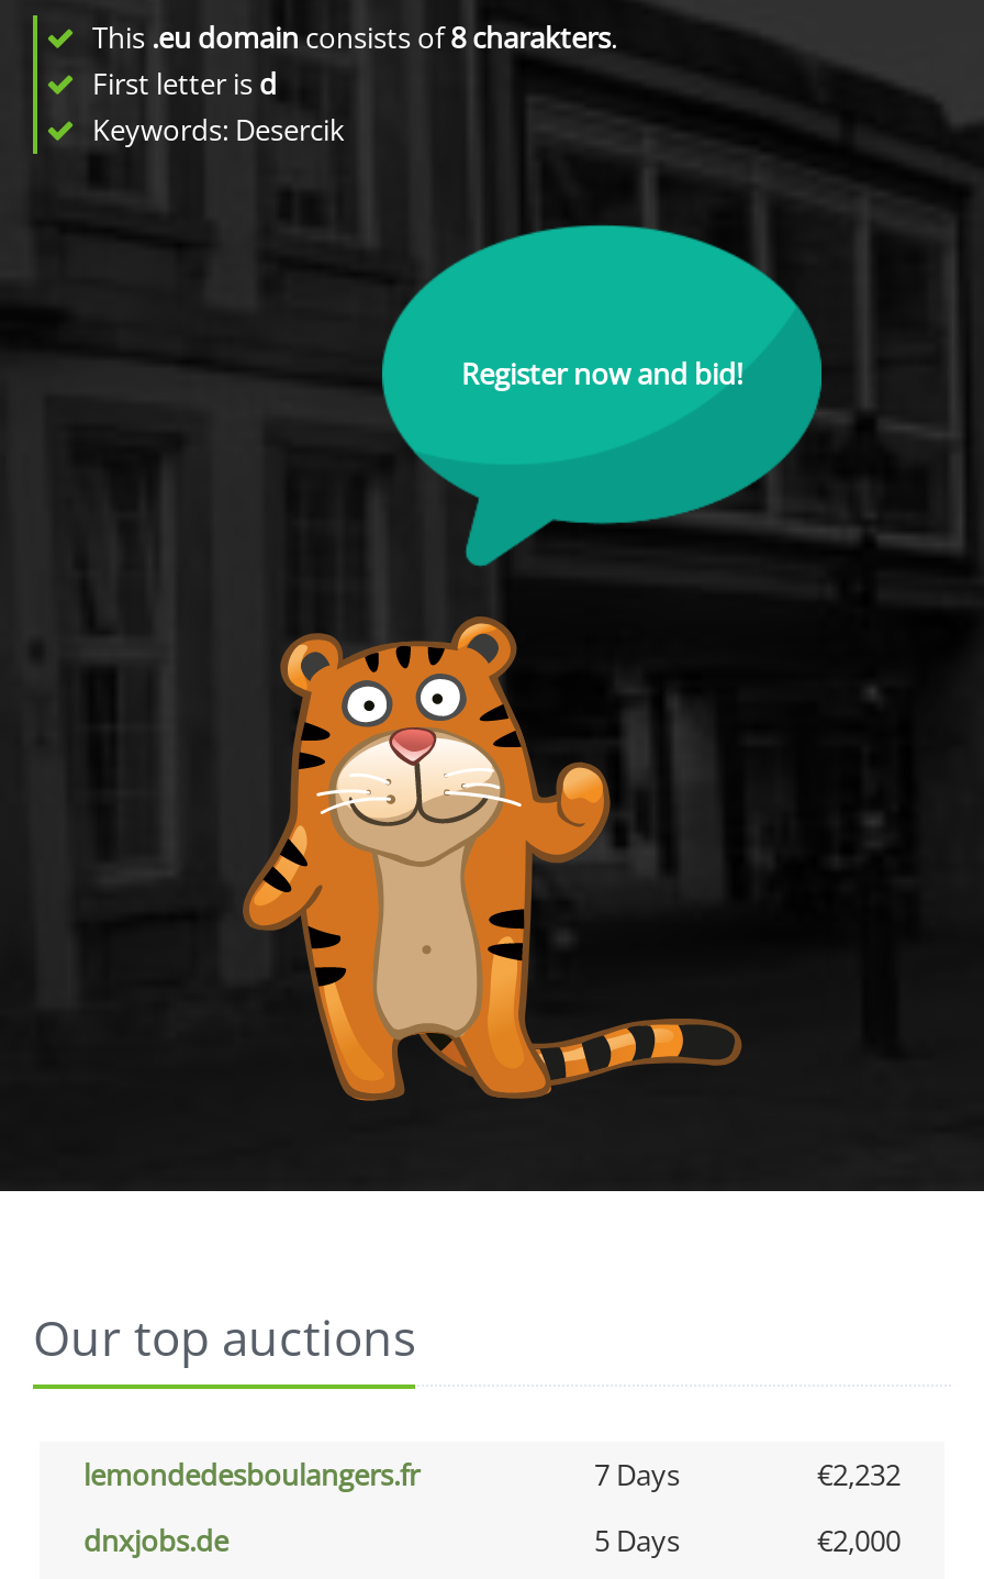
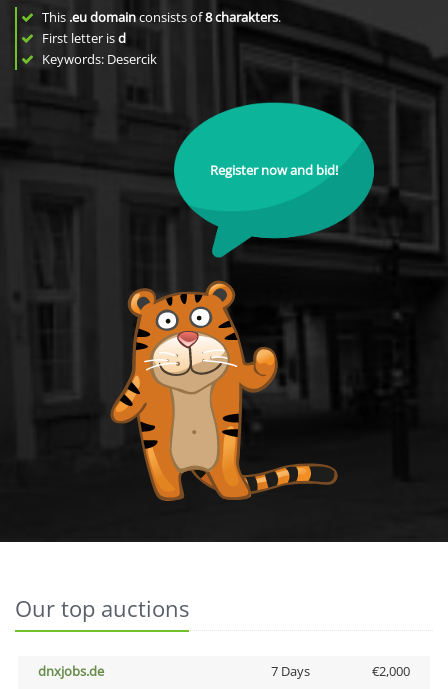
[83,1455,901,1494] lemondedesboulangers.fr | 7 Days | €2,232 -> none
[594,1521,680,1560] 5 Days -> [270,662,309,680] 7 Days

